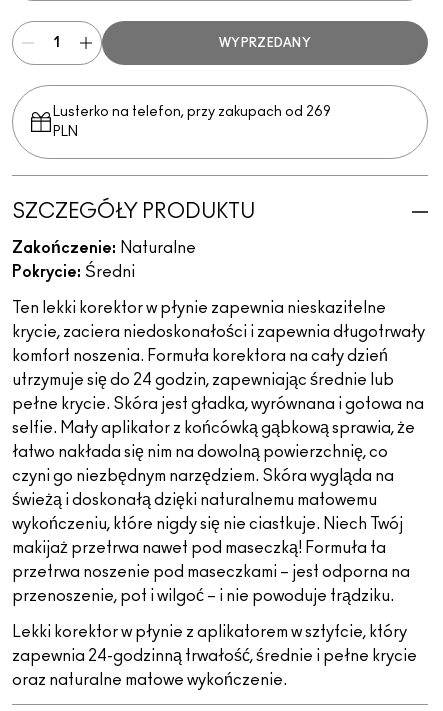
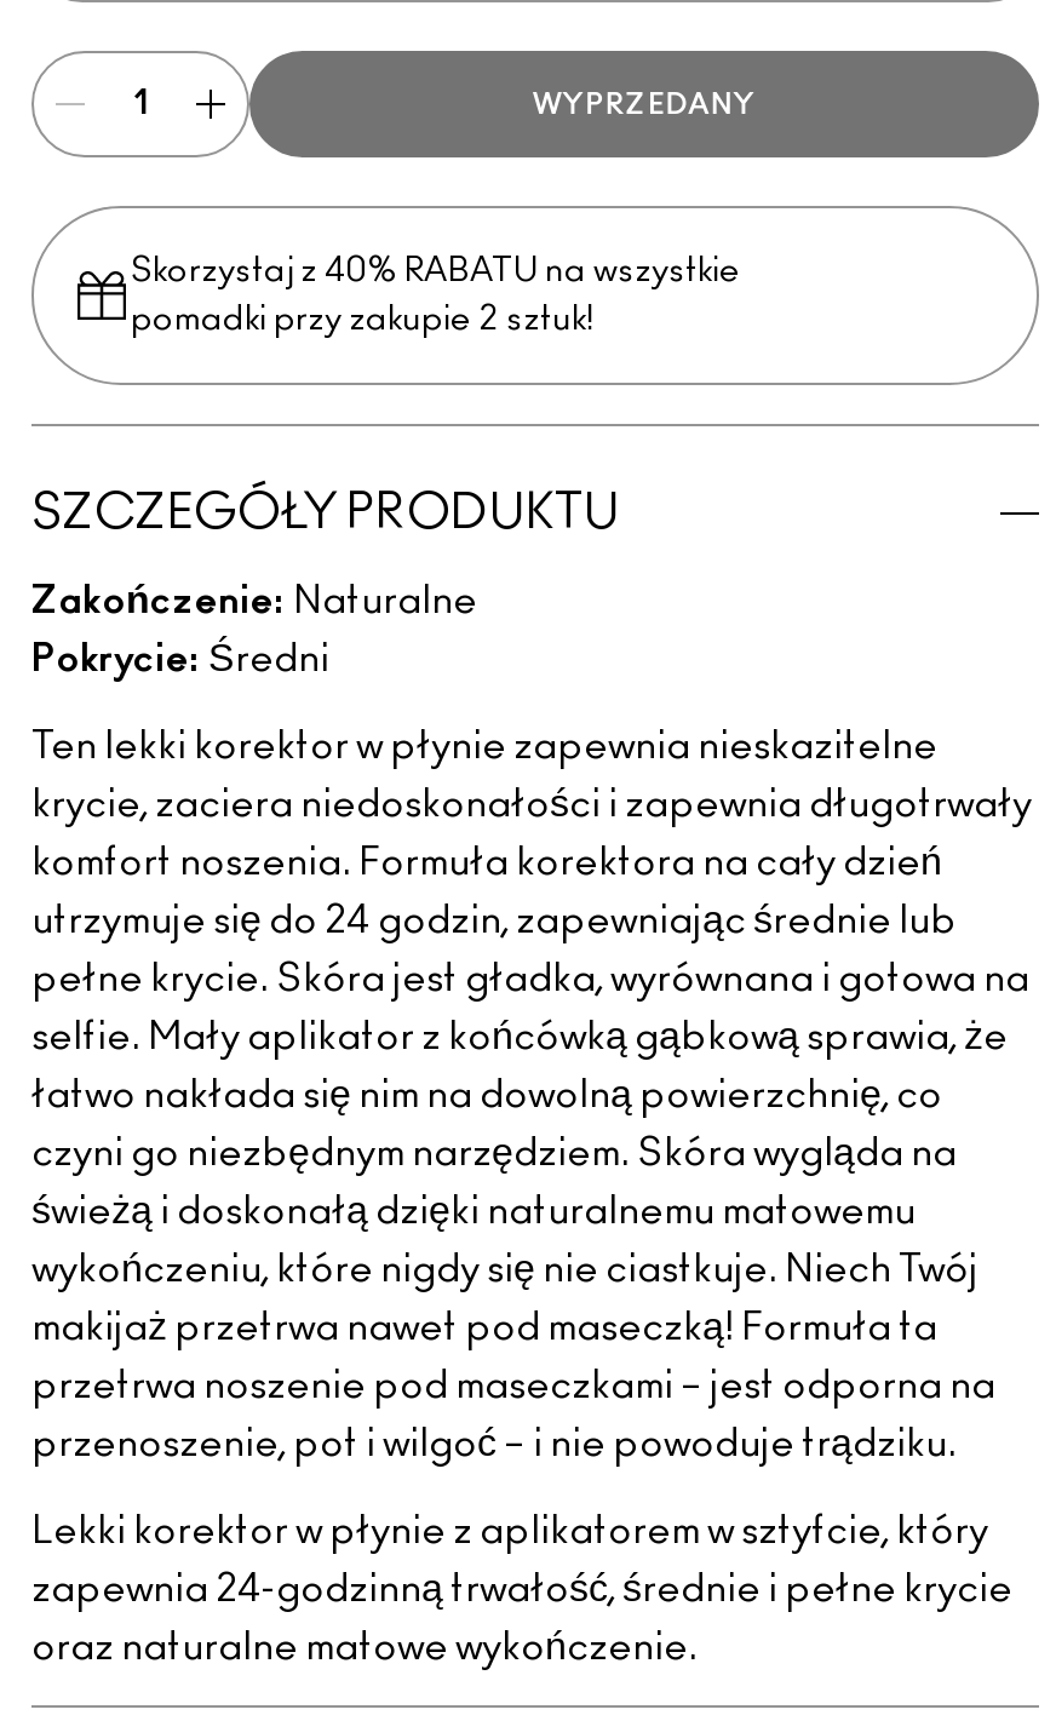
[53,105,331,139] Lusterko na telefon, przy zakupach od 269 | PLN -> [131,254,741,337] Skorzystaj z 40% RABATU na wszystkie | pomadki przy zakupie 2 sztuk!

